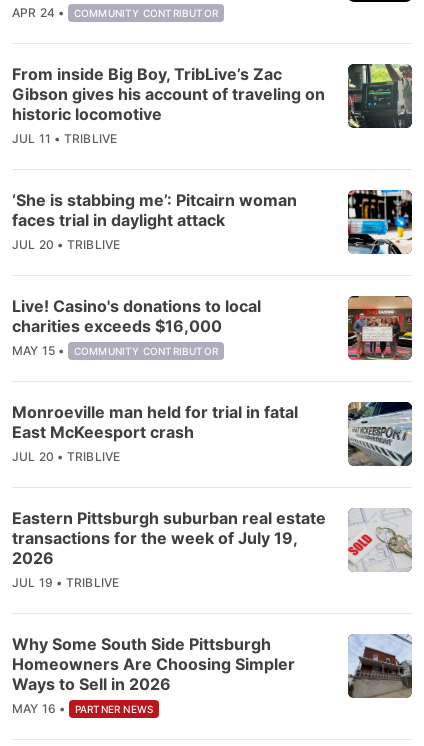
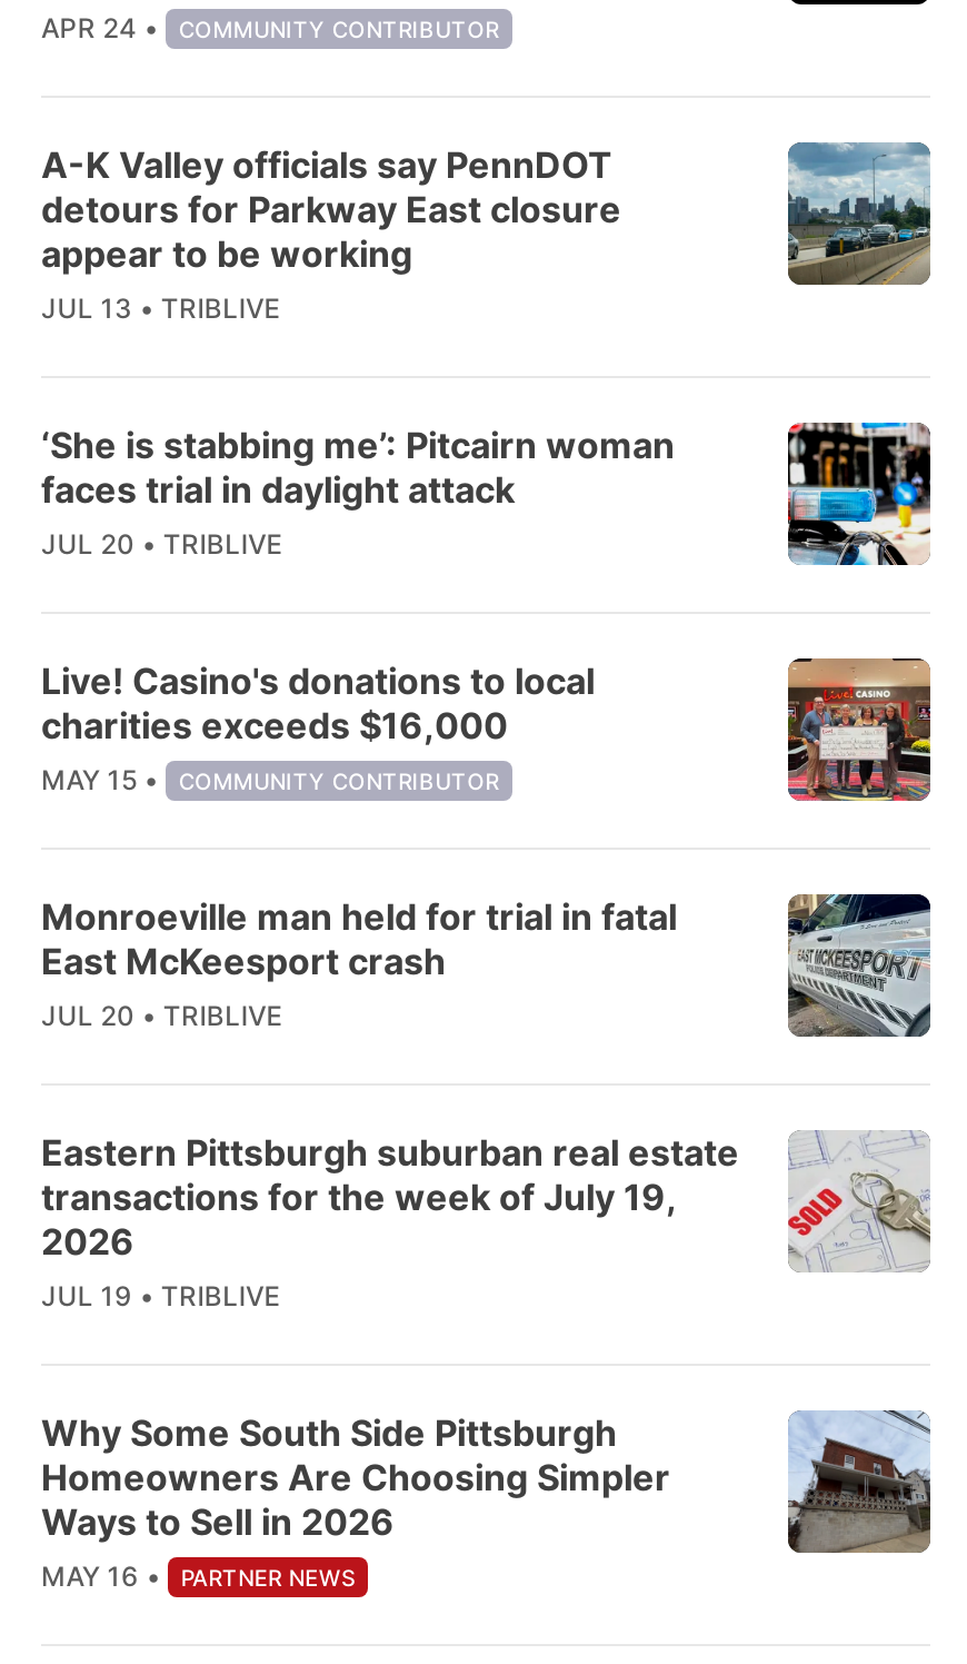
[12,64,325,146] From inside Big Boy, TribLive’s Zac | Gibson gives his account of traveling on | historic locomotive | JUL 11 -> [41,142,621,325] A-K Valley officials say PennDOT | detours for Parkway East closure | appear to be working | JUL 13
[347,63,412,129] [image] -> [786,140,930,287] [image]

